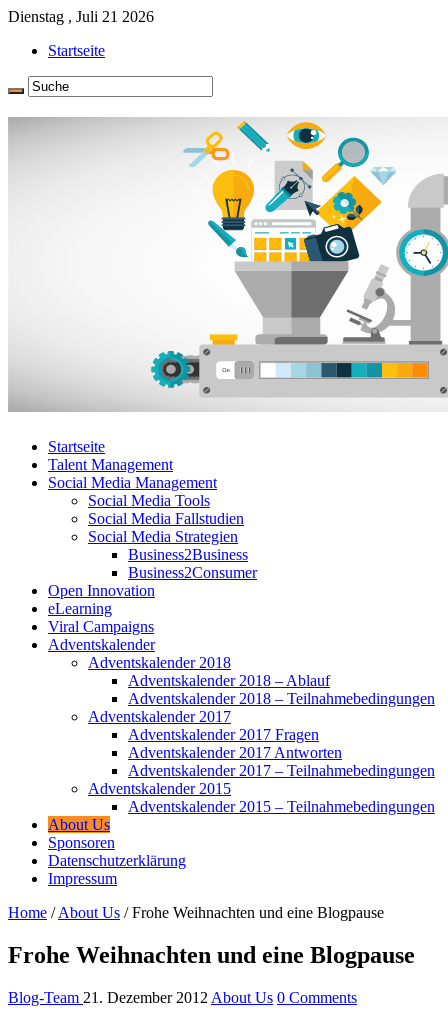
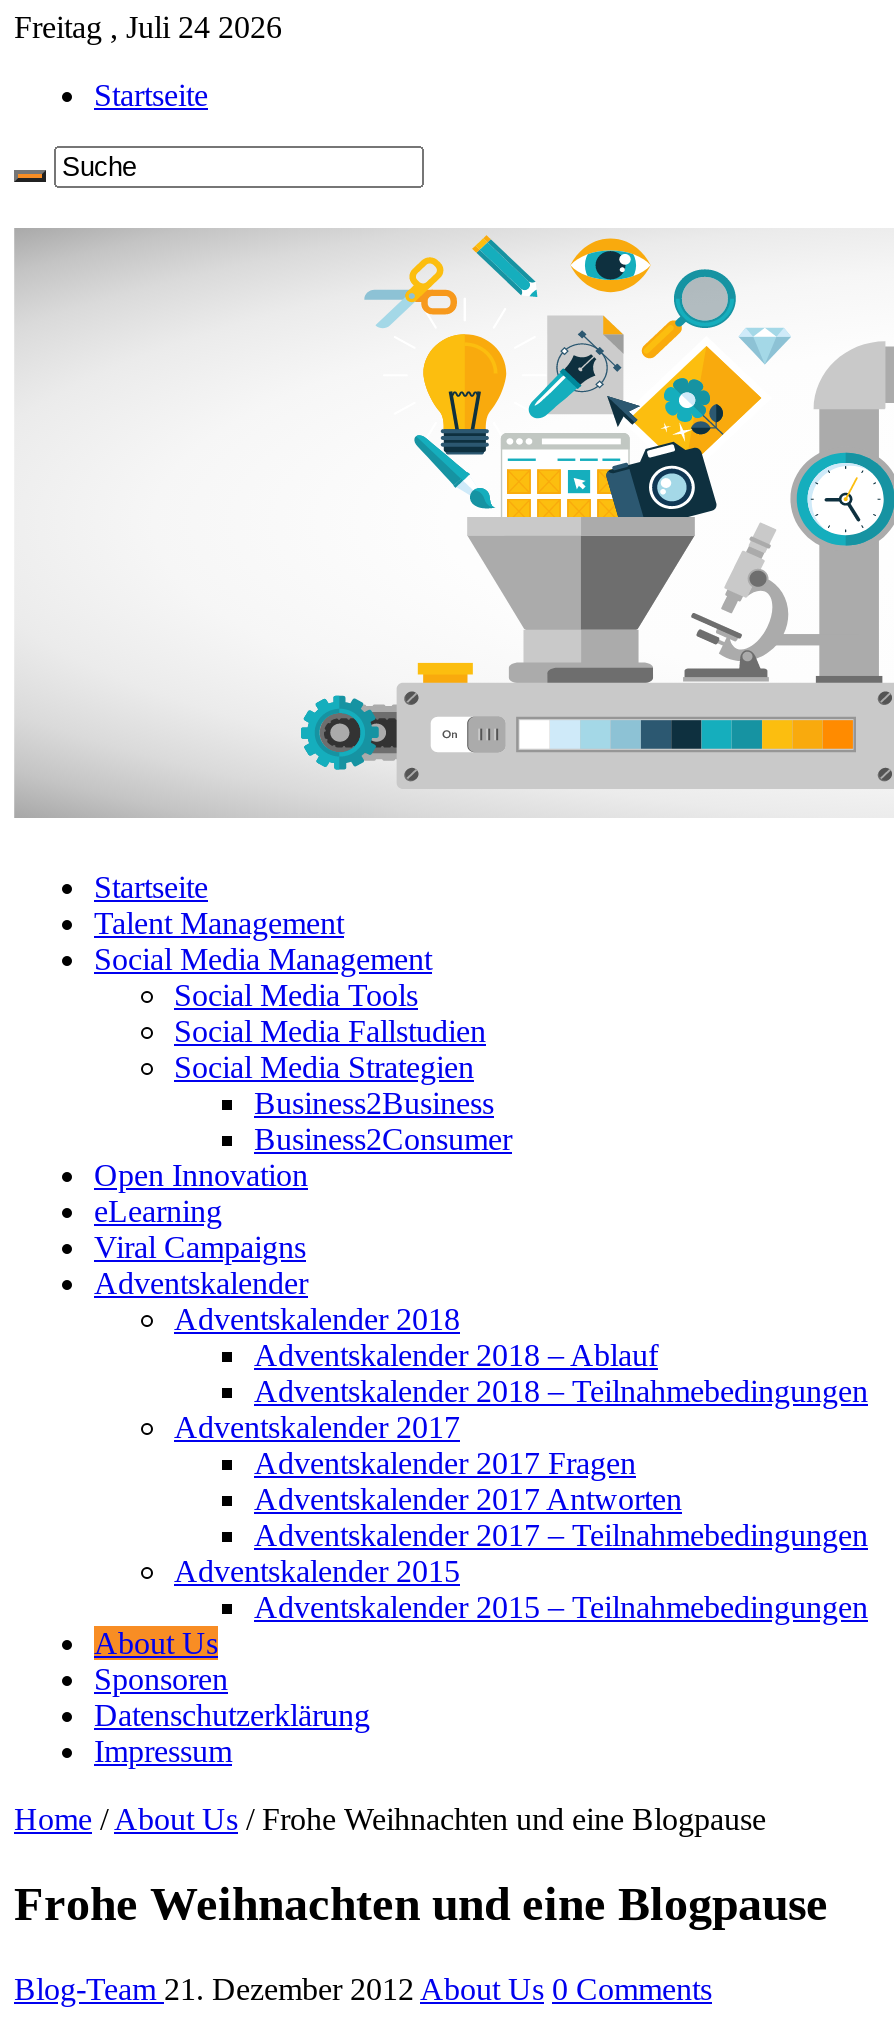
[8,8,154,25] Dienstag , Juli 21 2026 -> [14,10,282,44] Freitag , Juli 24 2026

